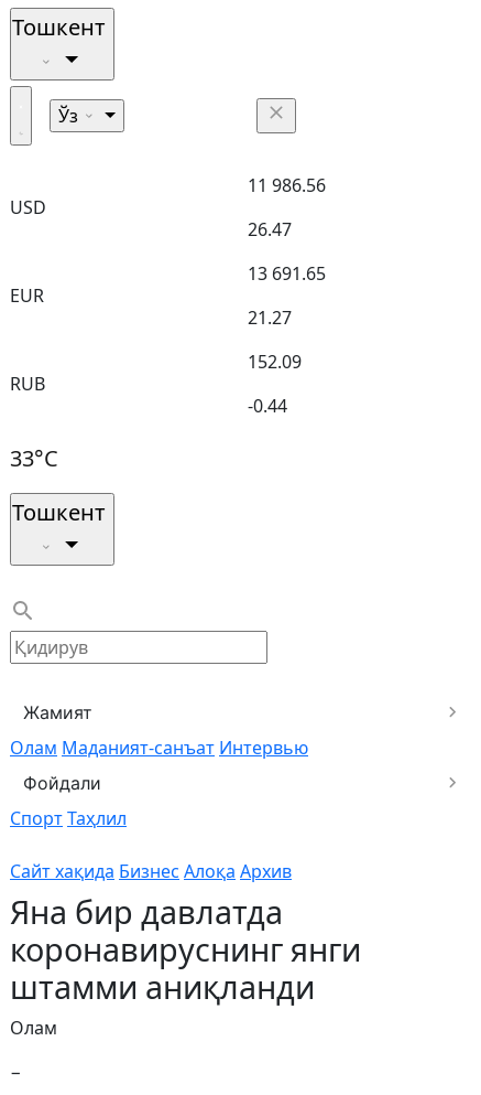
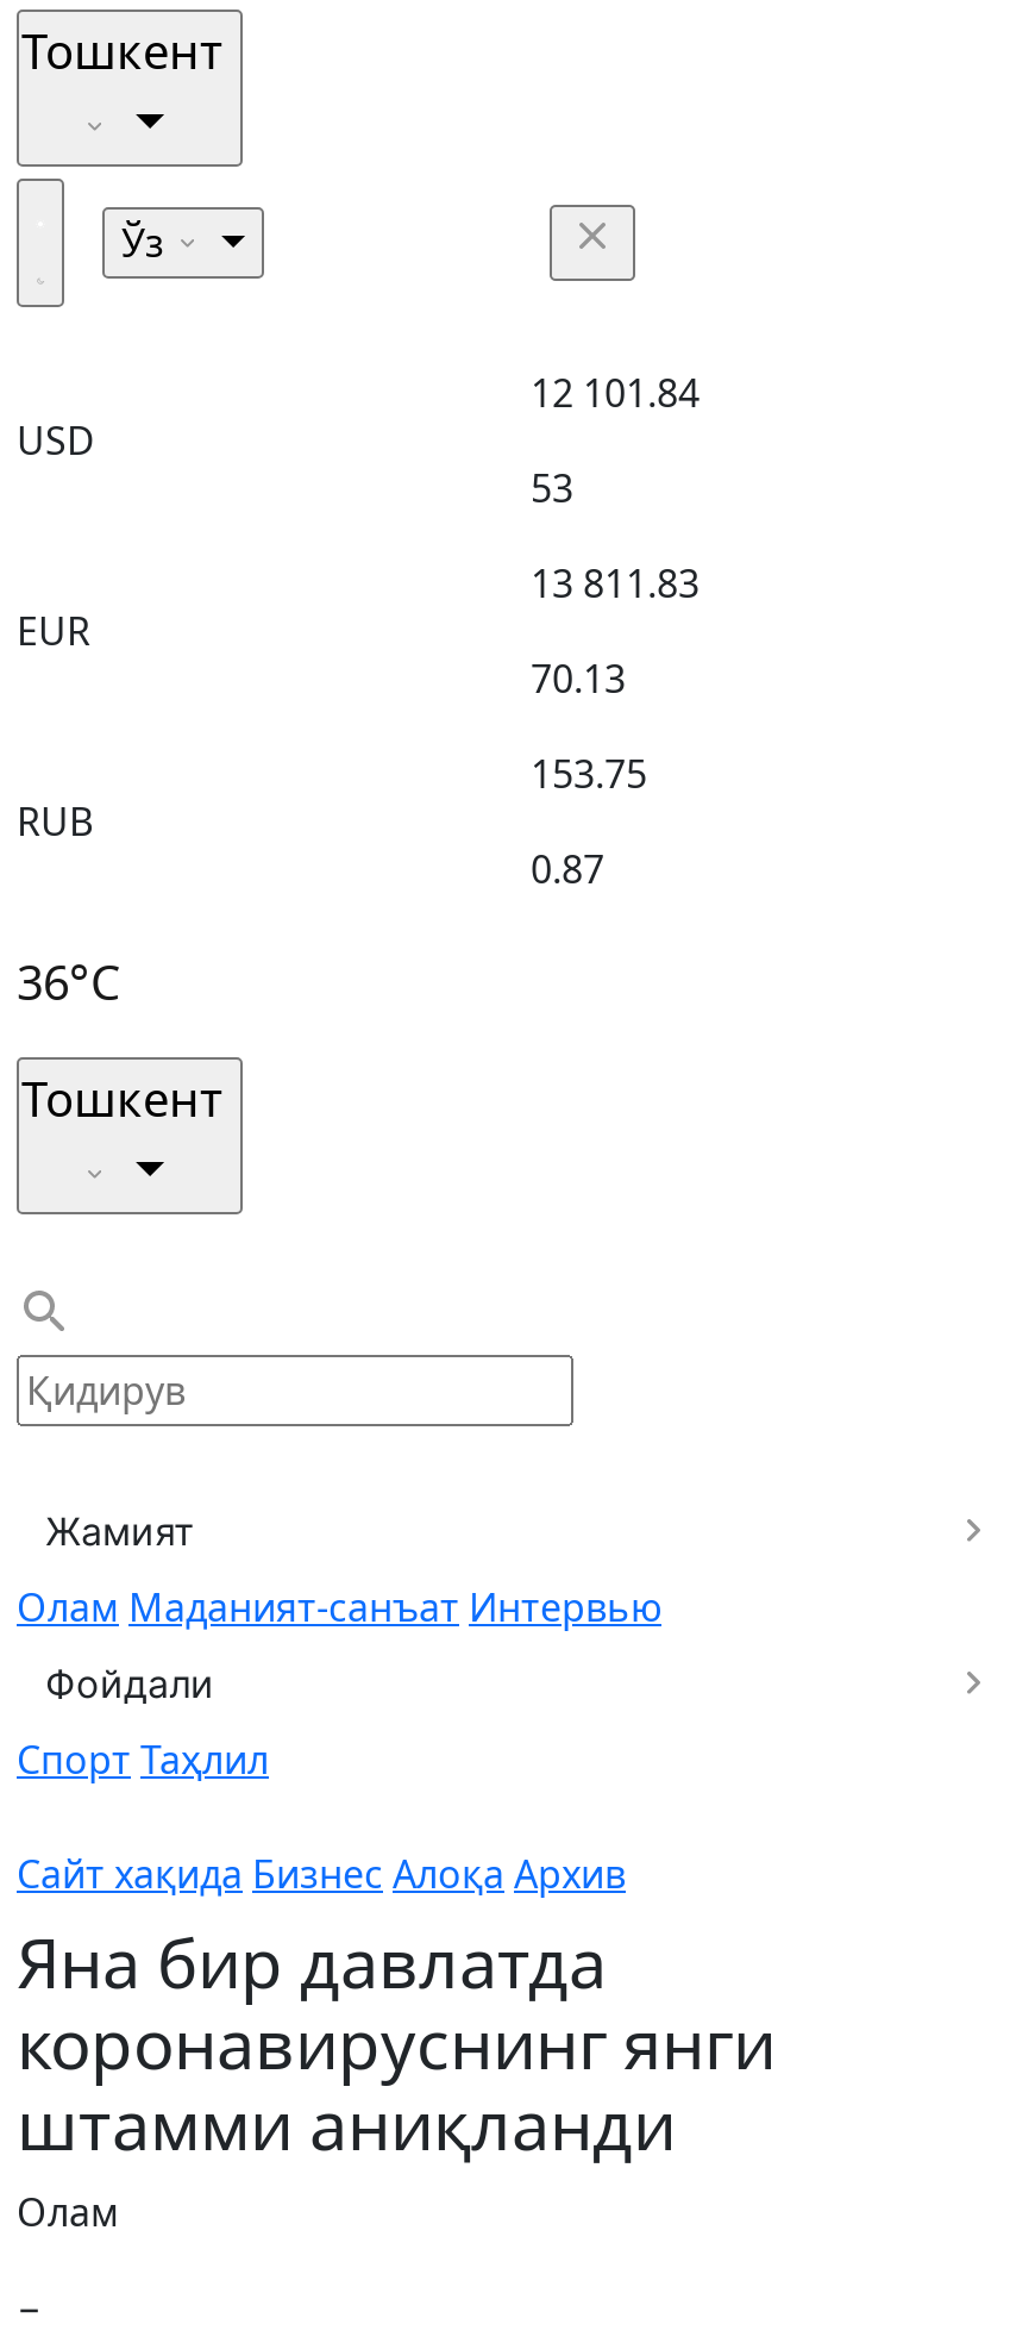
[248,173,326,197] 11 986.56 -> [531,367,700,419] 12 101.84
[248,217,292,241] 26.47 -> [531,462,573,514] 53
[248,261,326,286] 13 691.65 -> [531,557,700,610] 13 811.83
[248,305,292,330] 21.27 -> [531,652,626,705] 70.13
[248,350,302,374] 152.09 -> [531,748,647,800] 153.75
[248,394,287,418] -0.44 -> [531,843,604,895] 0.87
[10,443,58,473] 33°C -> [17,950,121,1014] 36°C

